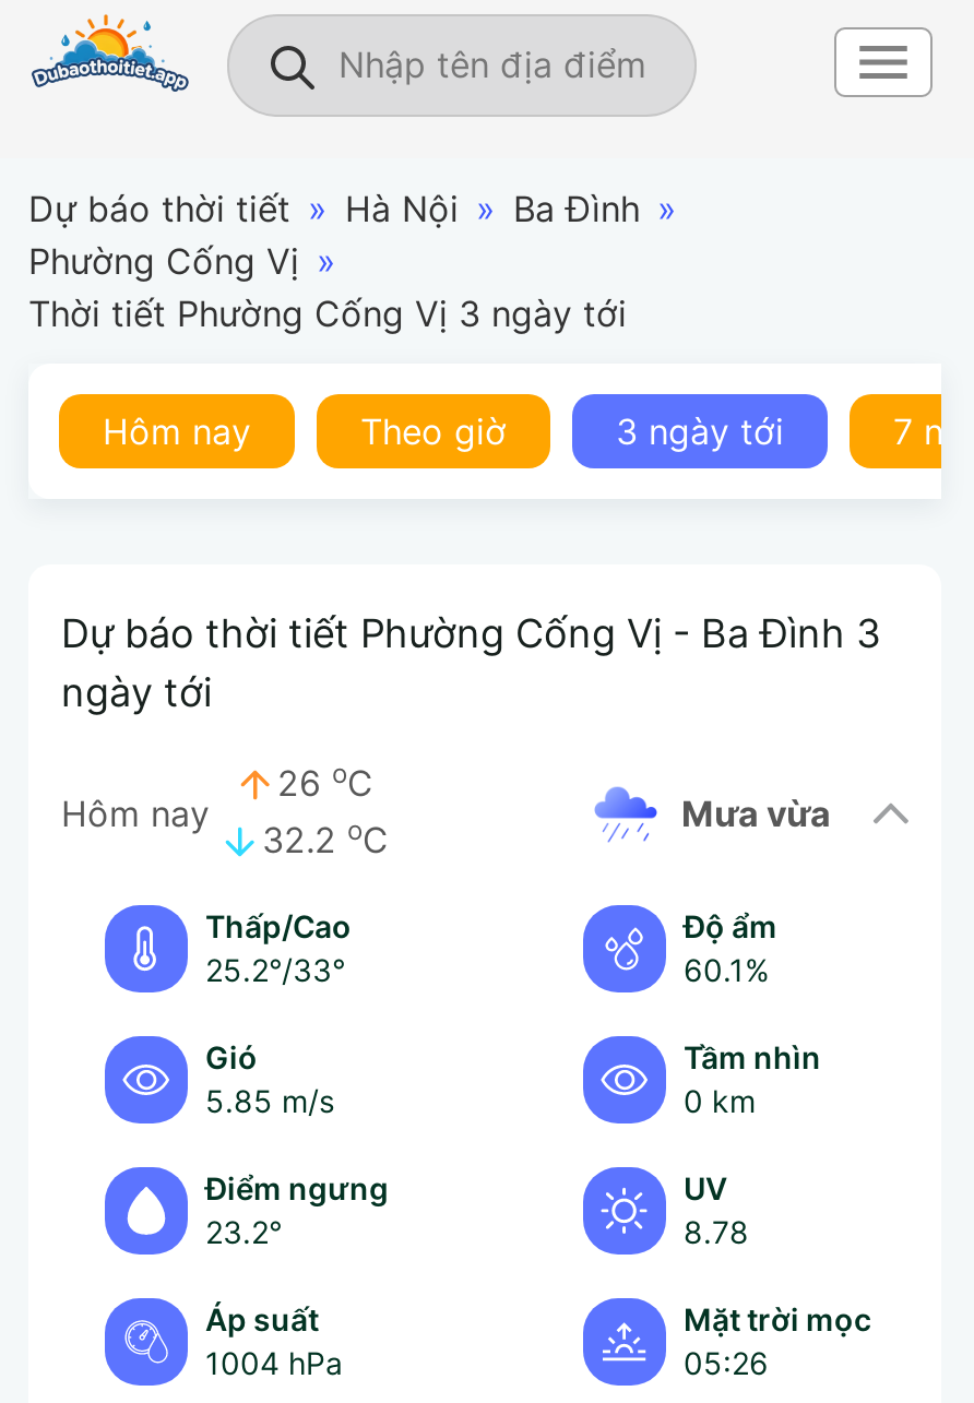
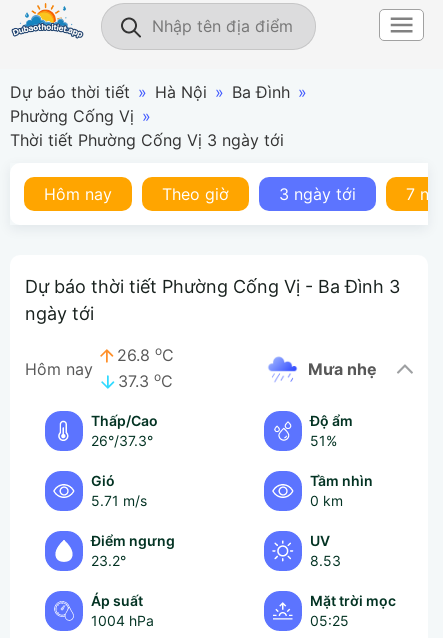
[277,757,373,805] 26 oC -> [117,343,174,365] 26.8 oC
[61,792,389,861] Hôm nay 32.2 oC -> [25,359,173,391] Hôm nay 37.3 oC
[714,792,830,835] mưa vừa -> [323,359,377,379] mưa nhẹ
[205,951,345,988] 25.2°/33° -> [91,432,153,449] 26°/37.3°
[684,951,769,988] 60.1% -> [310,432,337,449] 51%
[205,1082,334,1119] 5.85 m/s -> [91,492,147,509] 5.71 m/s
[684,1213,749,1250] 8.78 -> [310,552,341,569] 8.53
[684,1344,769,1381] 05:26 -> [310,612,349,629] 05:25

